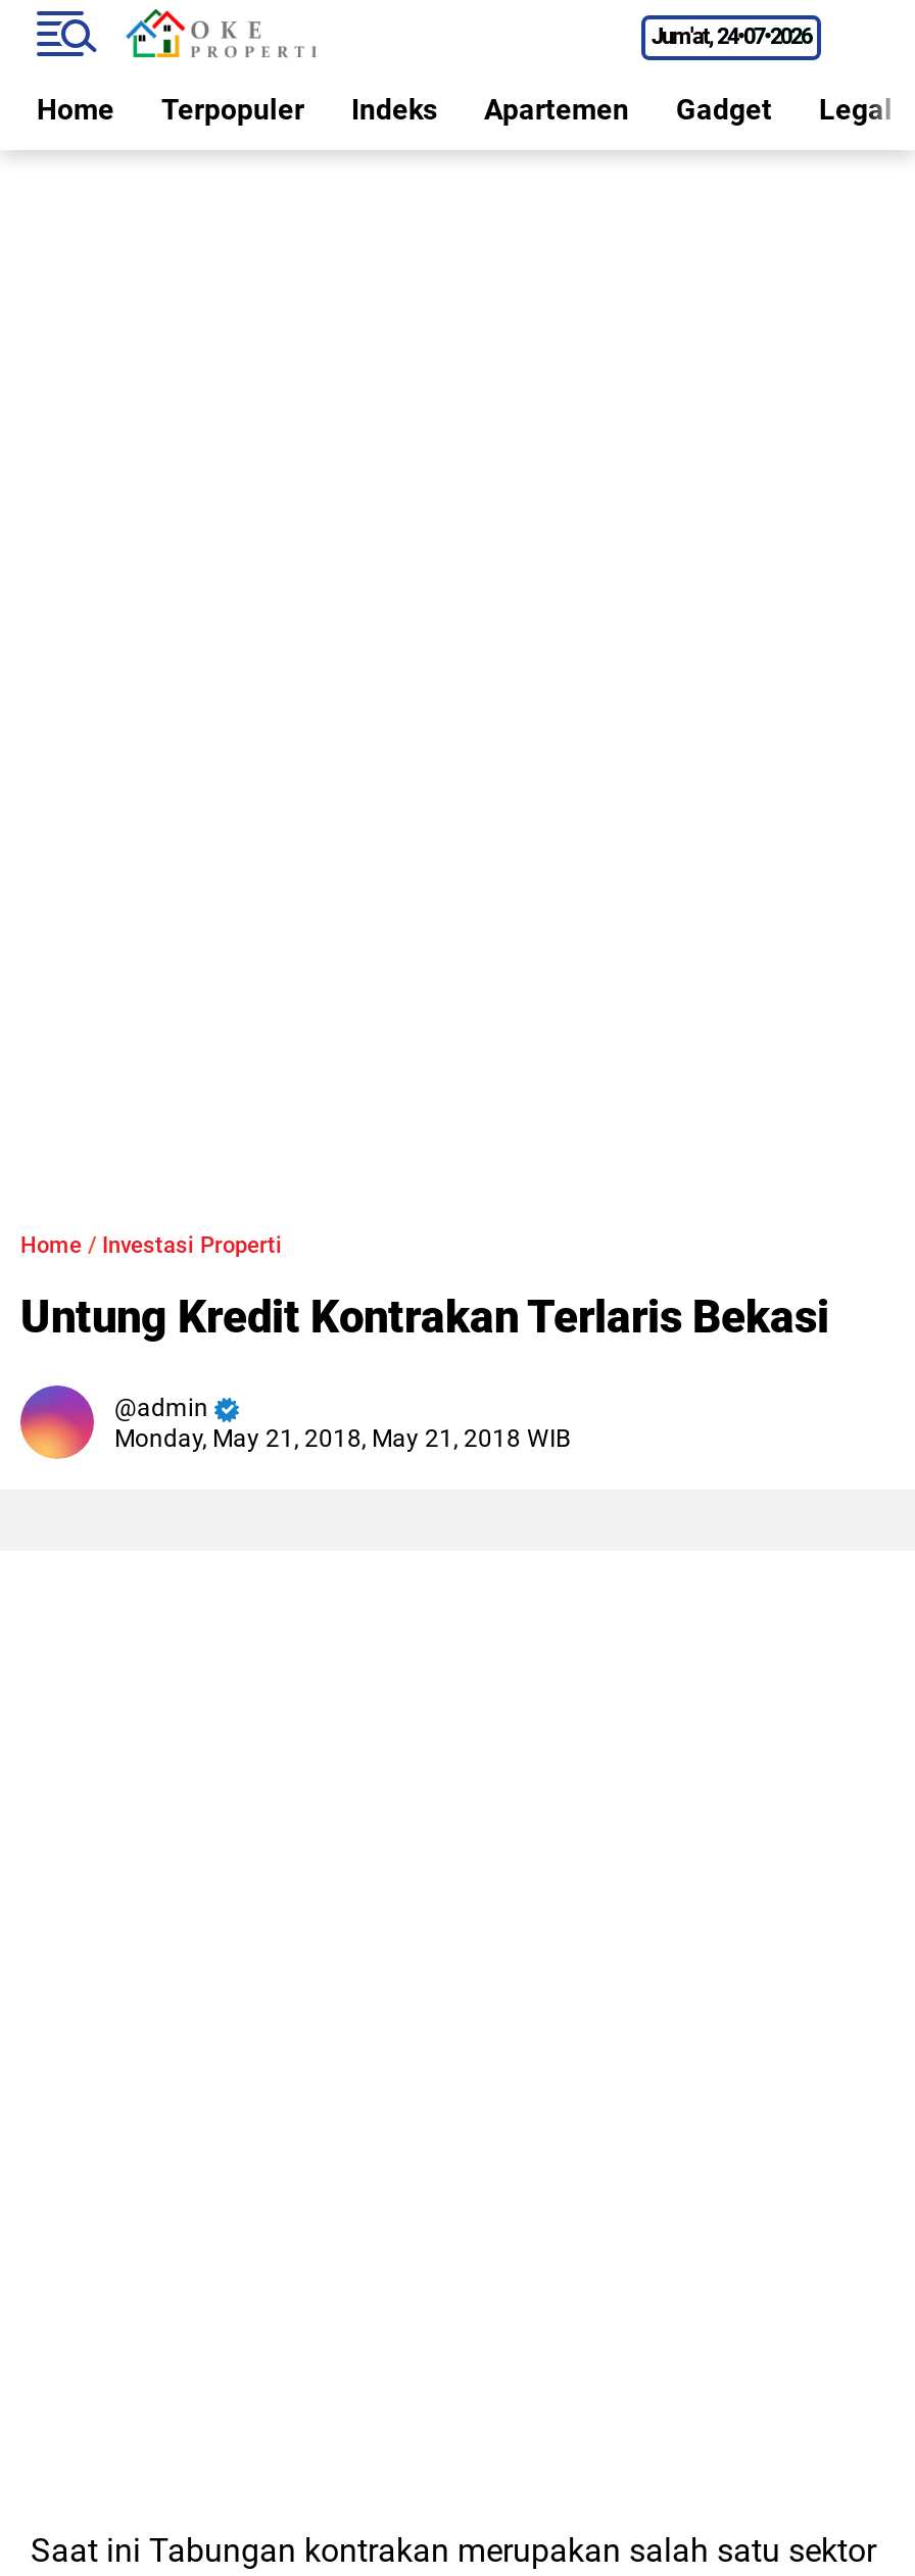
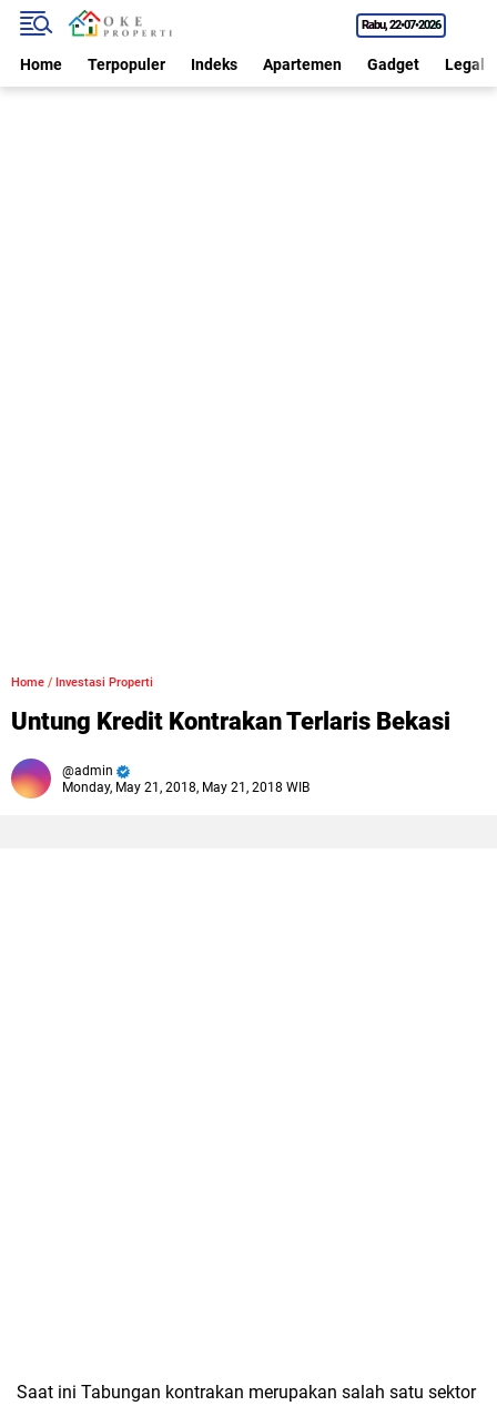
[652,23,811,50] Jum'at 24•07•2026 -> [362,18,440,32] Rabu 22•07•2026

